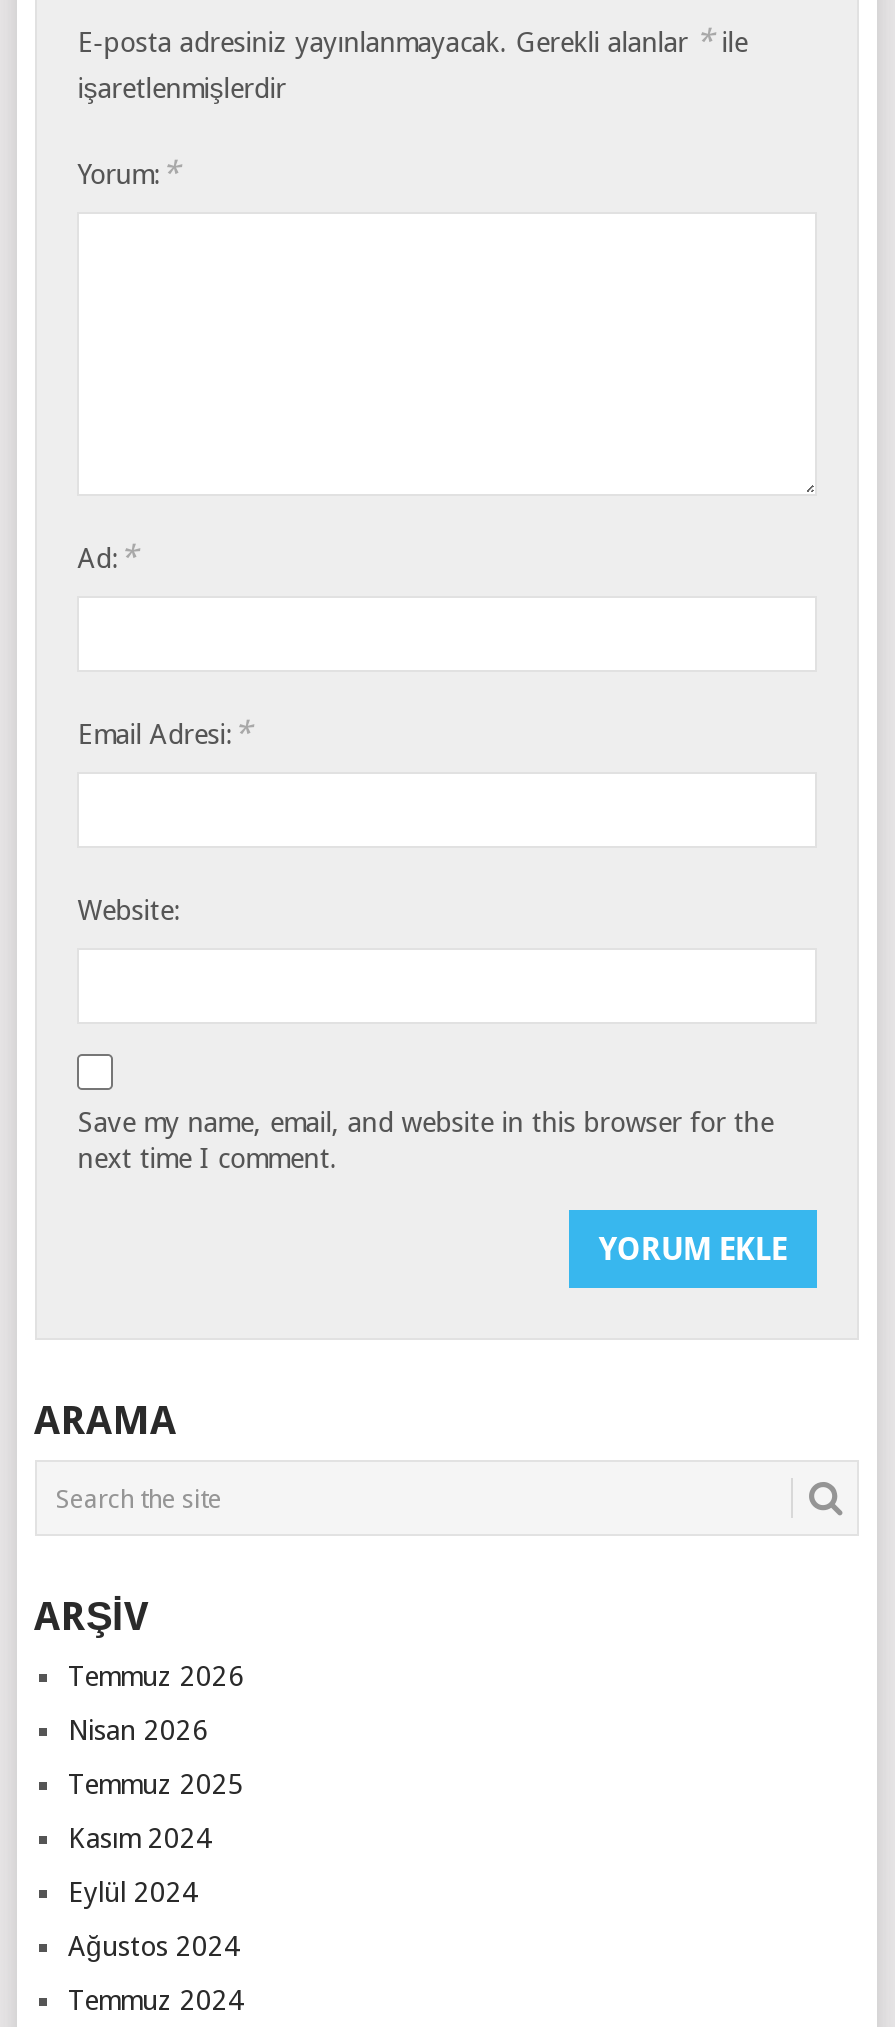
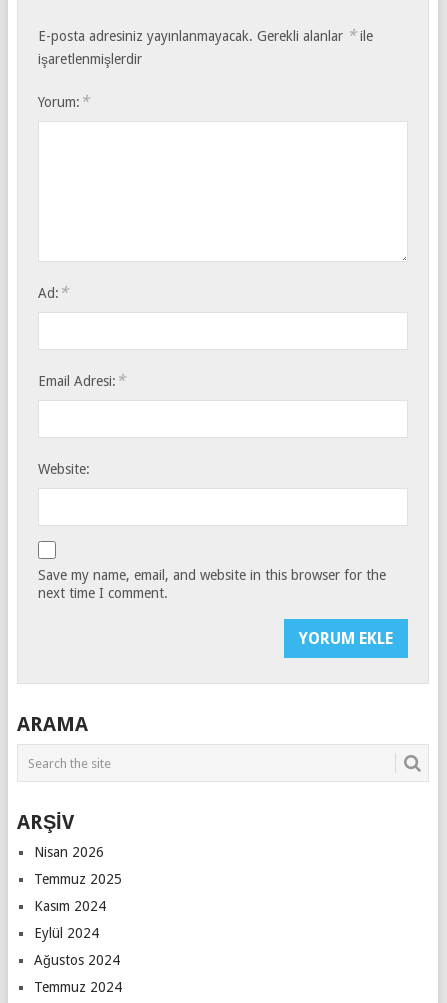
[68,1661,244,1693] Temmuz 2026 -> none

